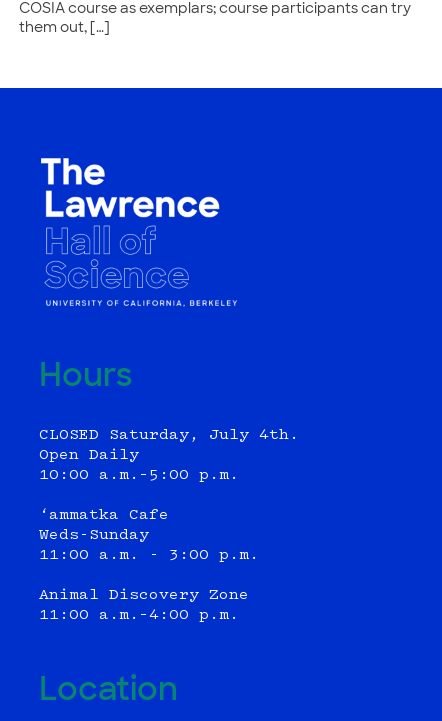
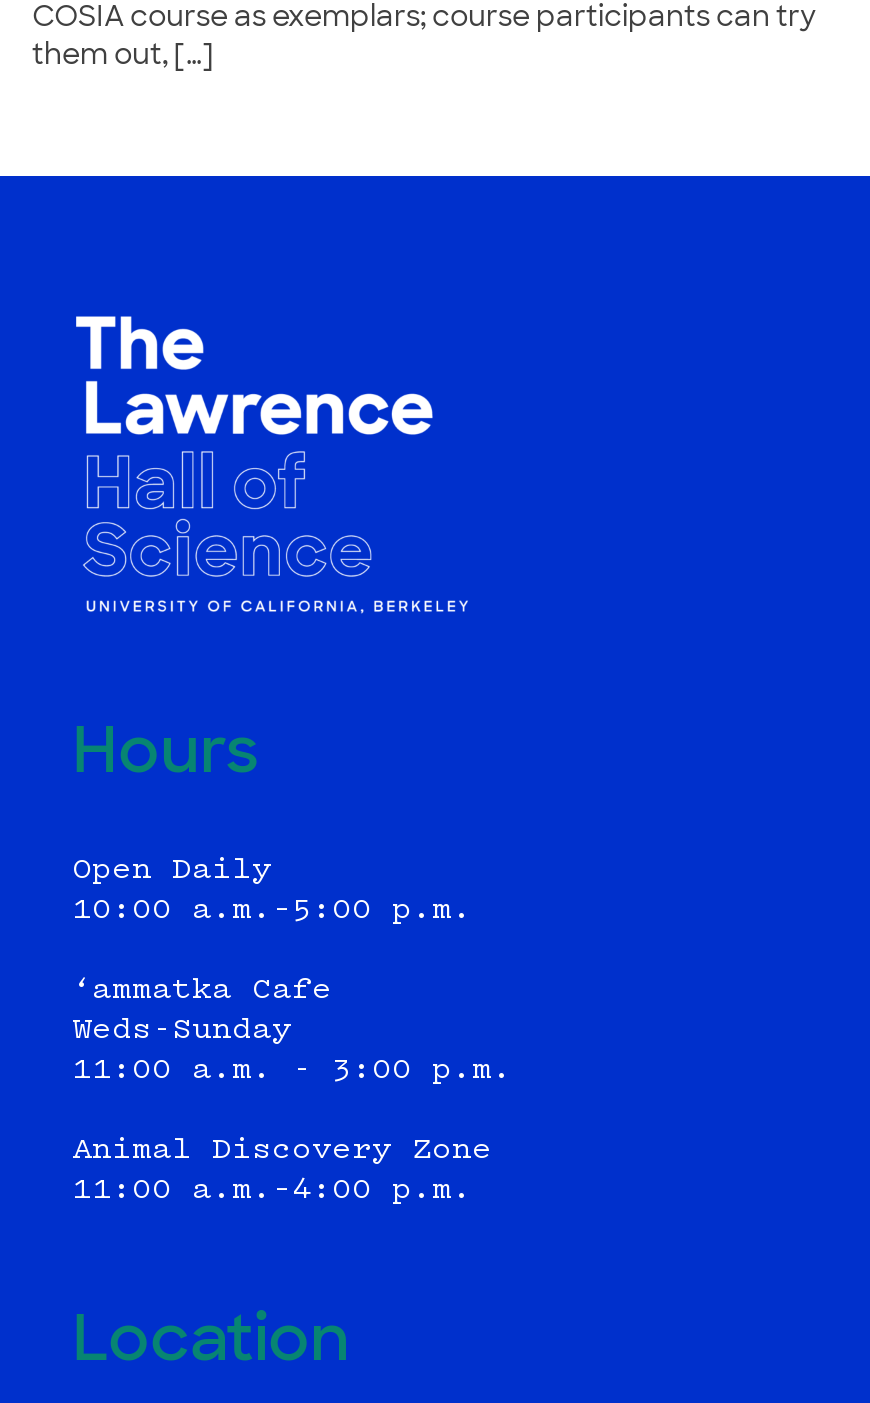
[39,428,309,443] CLOSED Saturday, July 4th. -> none

